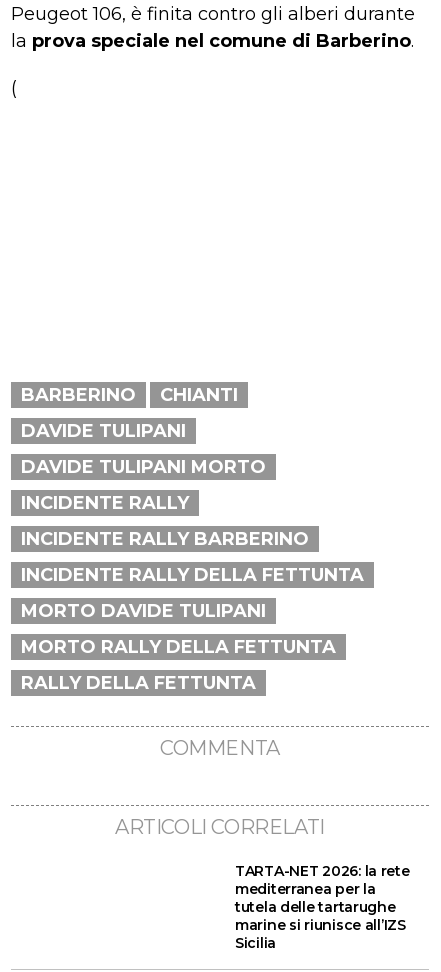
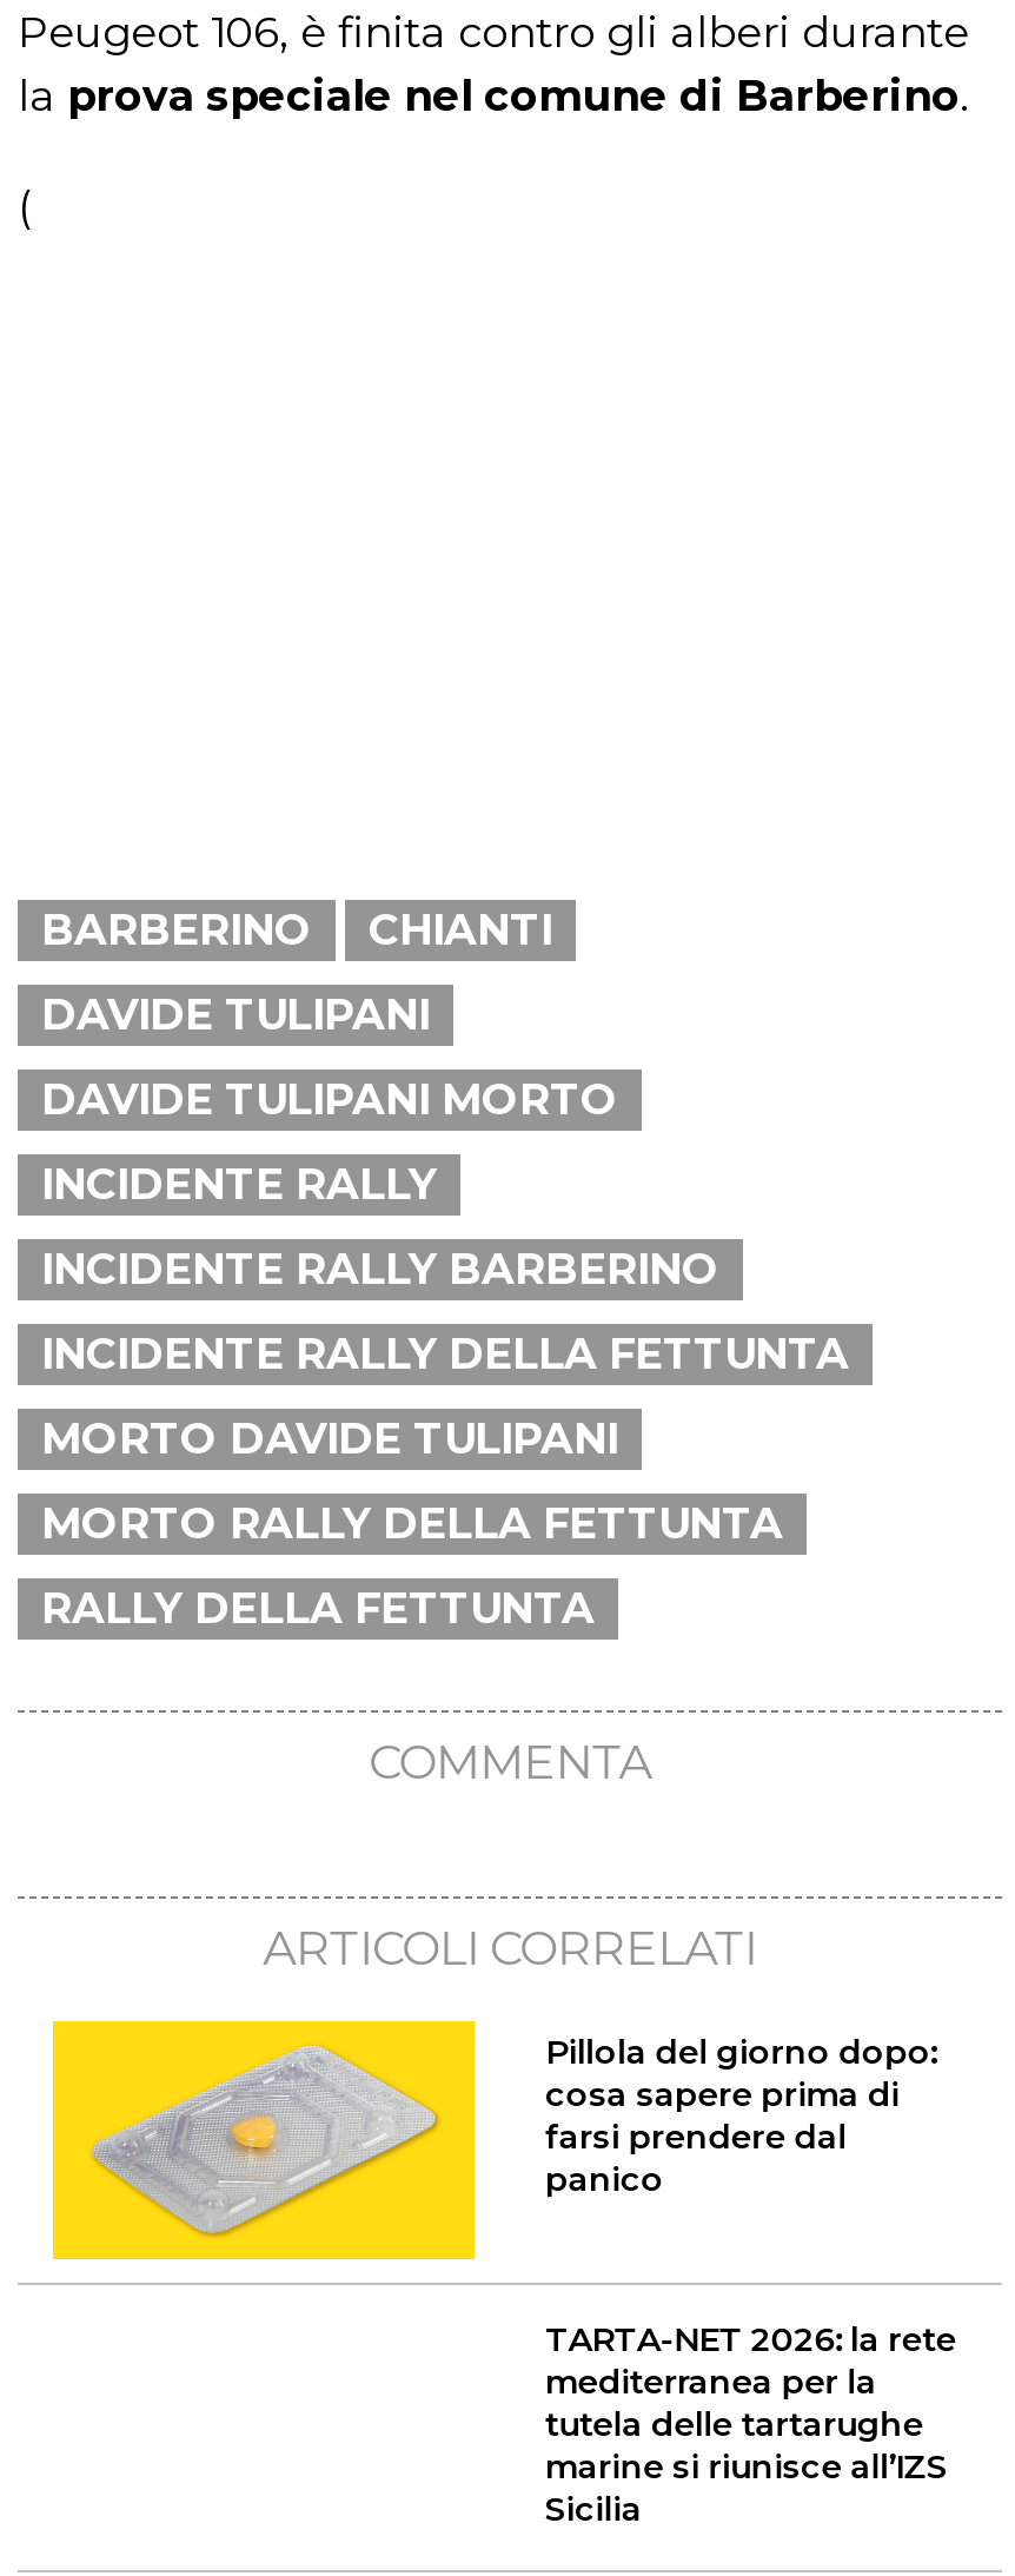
none -> [51,2019,937,2264] [image] | Pillola del giorno dopo: | cosa sapere prima di | farsi prendere dal | panico

